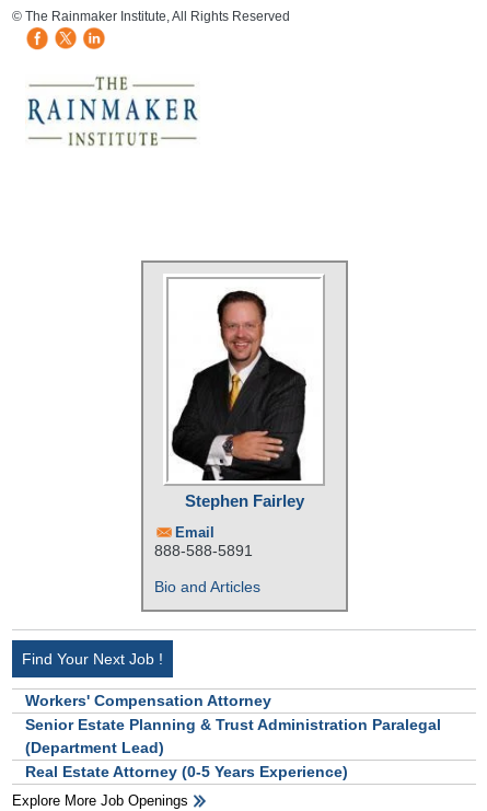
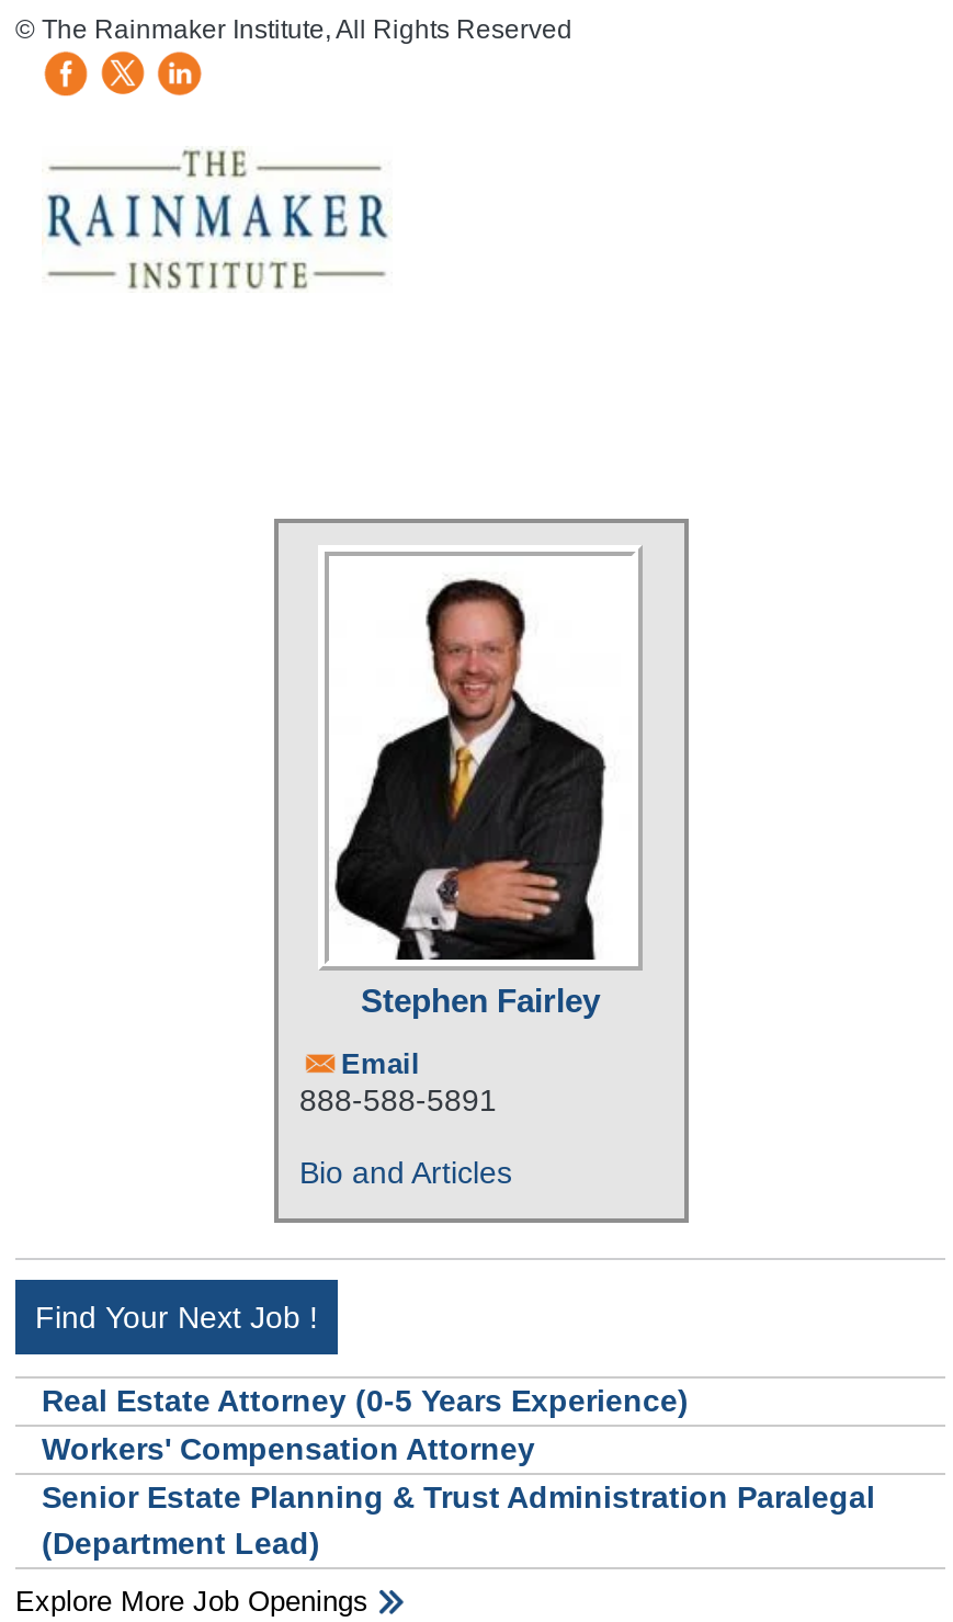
moved [25,691,441,756] -> [42,1431,875,1560]: Workers' Compensation Attorney | Senior Estate Planning & Trust Administration Paralegal | (Department Lead)
moved [25,763,348,780] -> [42,1382,689,1418]: Real Estate Attorney (0-5 Years Experience)

